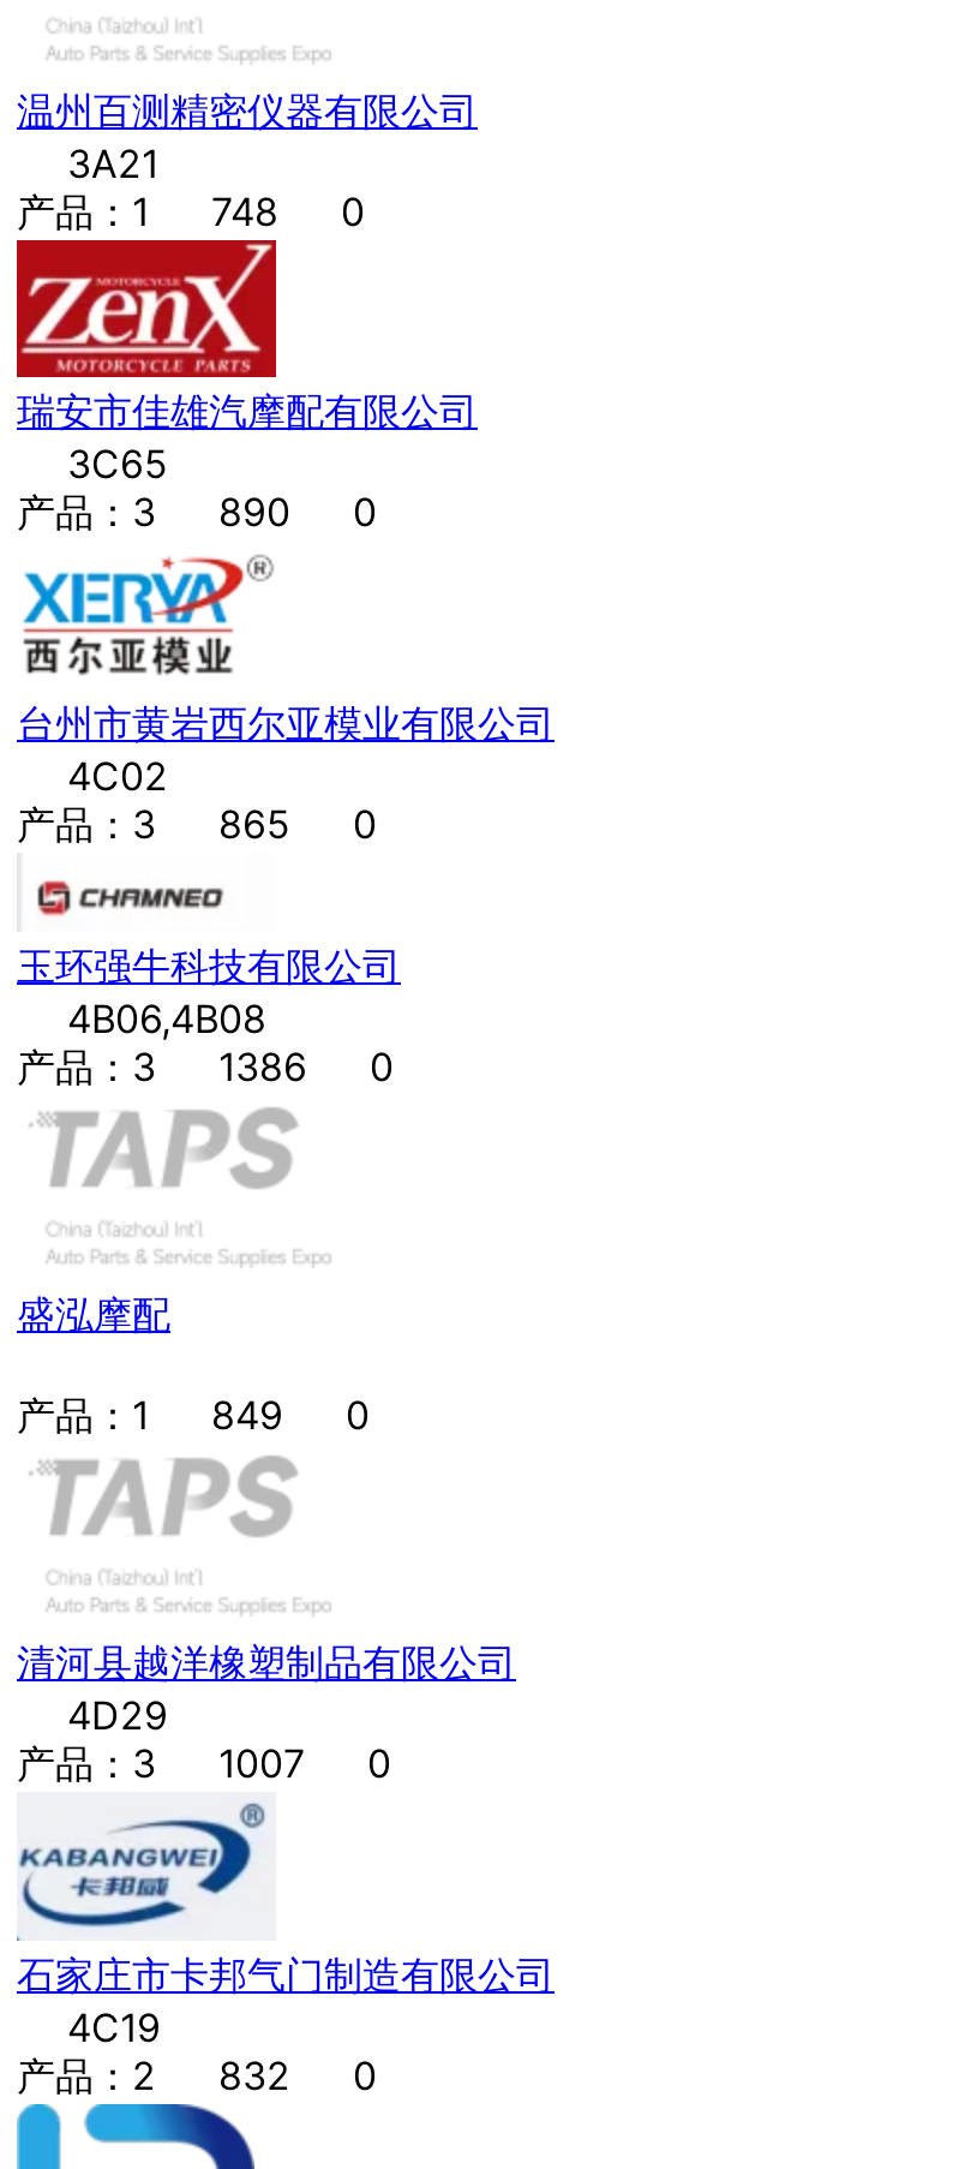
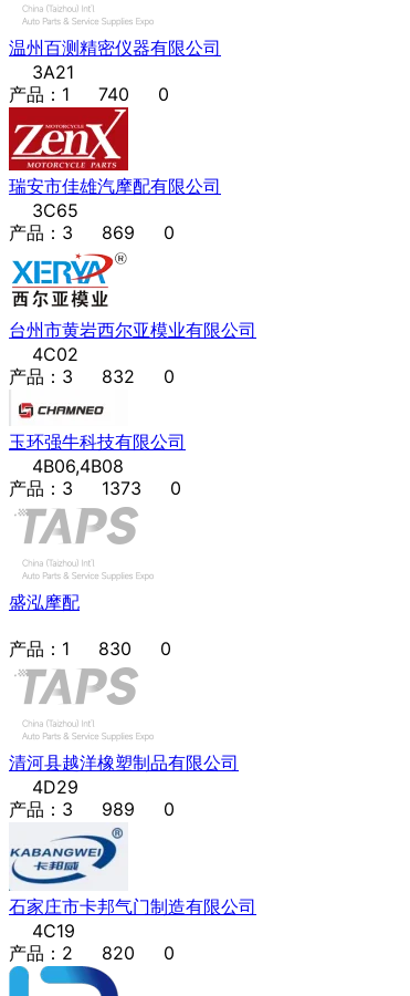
[17,188,365,236] 产品：1 748 0 -> [9,83,169,106] 产品：1 740 0
[17,489,377,537] 产品：3 890 0 -> [9,222,175,244] 产品：3 869 0
[17,801,377,849] 产品：3 865 0 -> [9,366,175,388] 产品：3 832 0
[17,1043,394,1091] 产品：3 1386 0 -> [9,477,181,500] 产品：3 1373 0
[17,1392,370,1440] 产品：1 849 0 -> [9,638,171,660] 产品：1 830 0
[17,1740,391,1788] 产品：3 1007 0 -> [9,798,175,820] 产品：3 989 0
[17,2052,377,2100] 产品：2 832 0 -> [9,942,175,964] 产品：2 820 0

